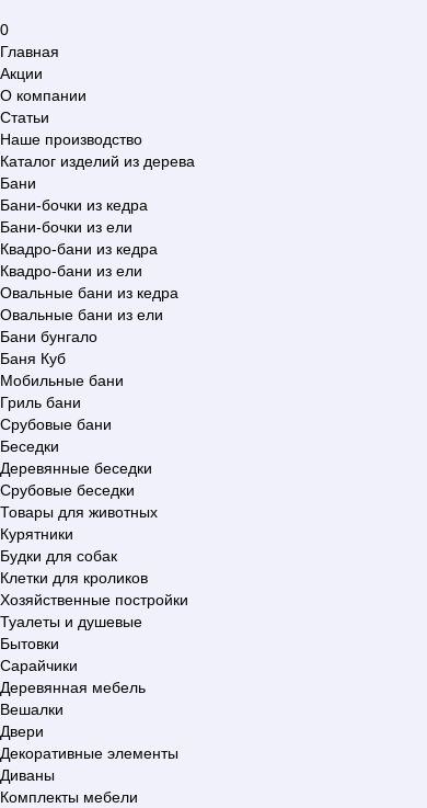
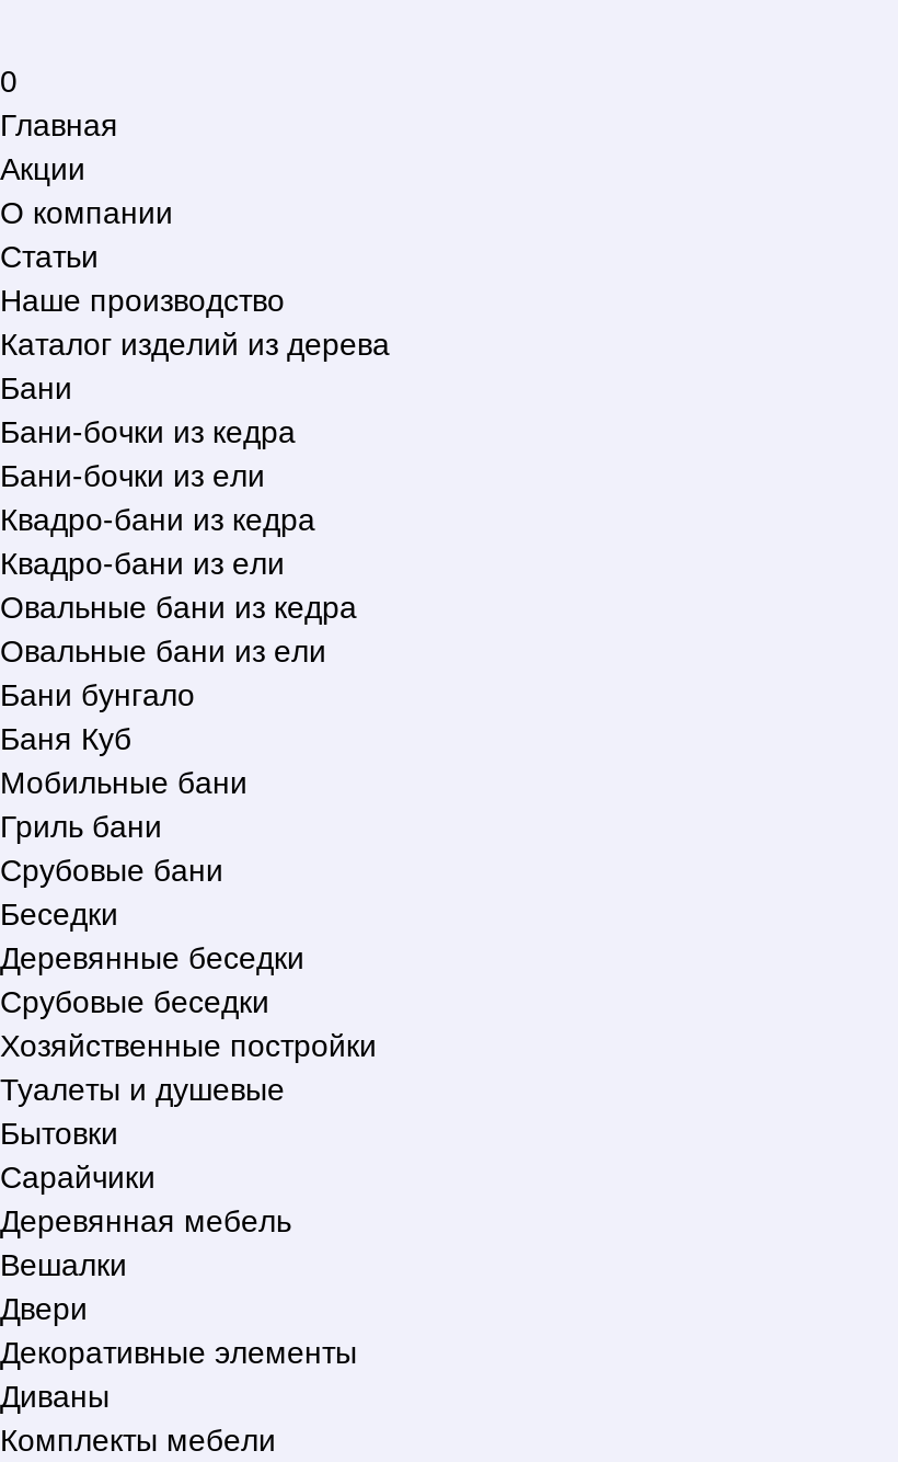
[0,503,158,586] Товары для животных | Курятники | Будки для собак | Клетки для кроликов -> none

